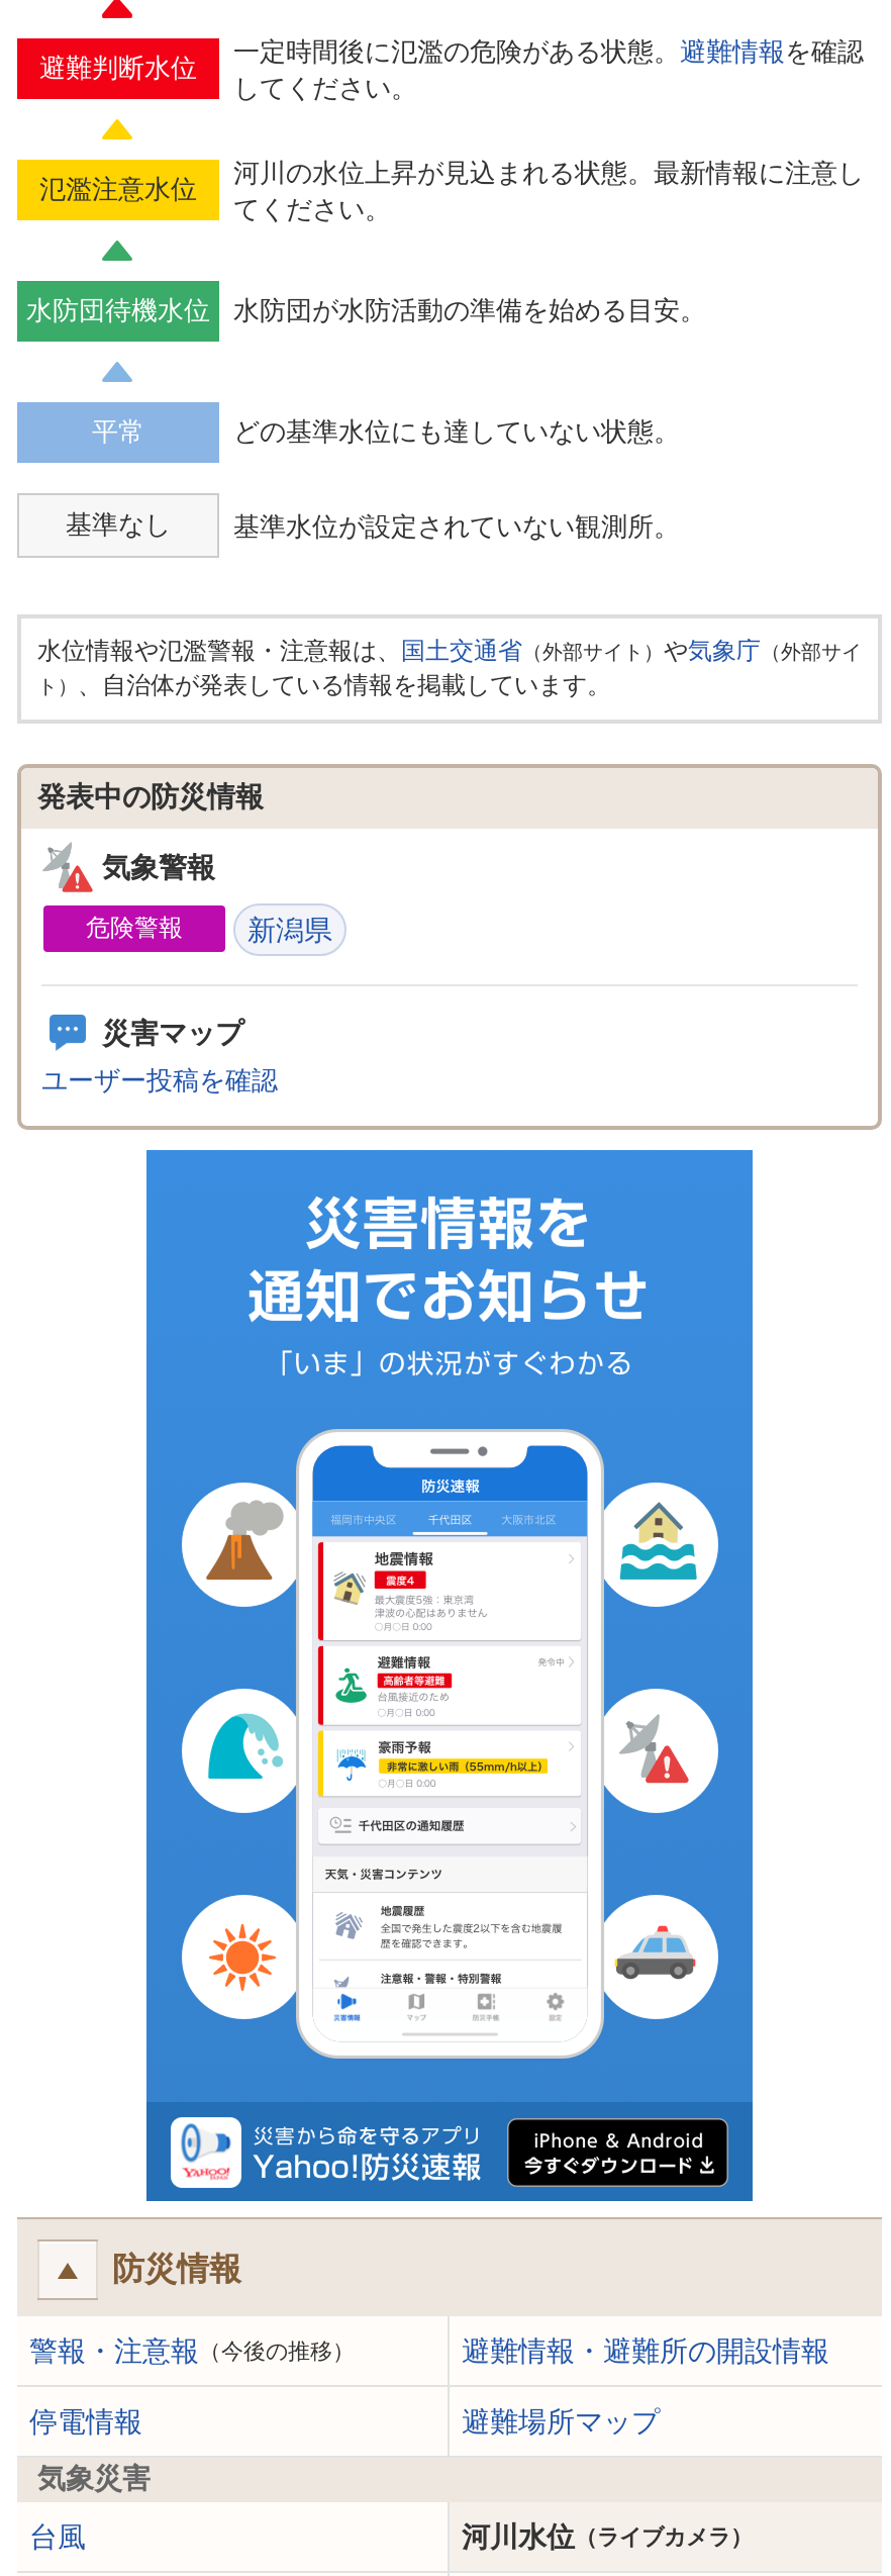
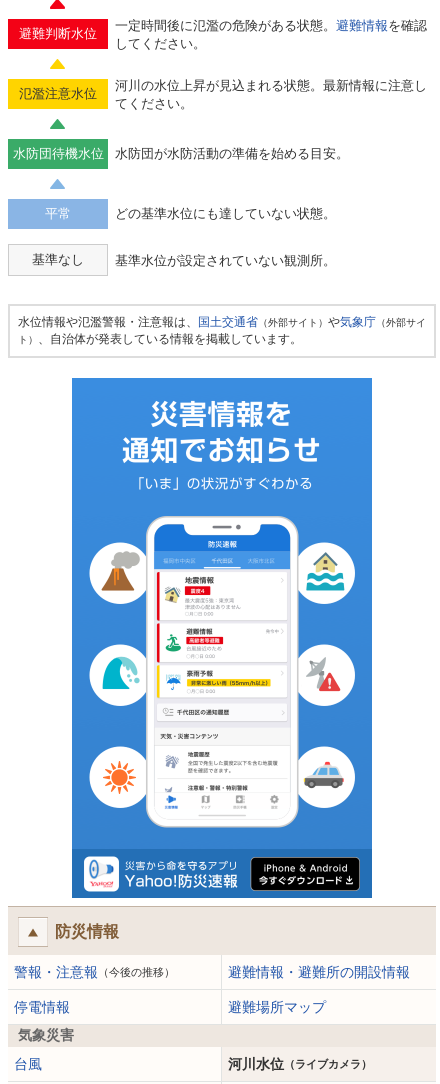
[17,764,882,1130] [image] | 発表中の防災情報 | 気象警報 | 危険警報 | 新潟県 | 災害マップ | ユーザー投稿を確認 -> none

